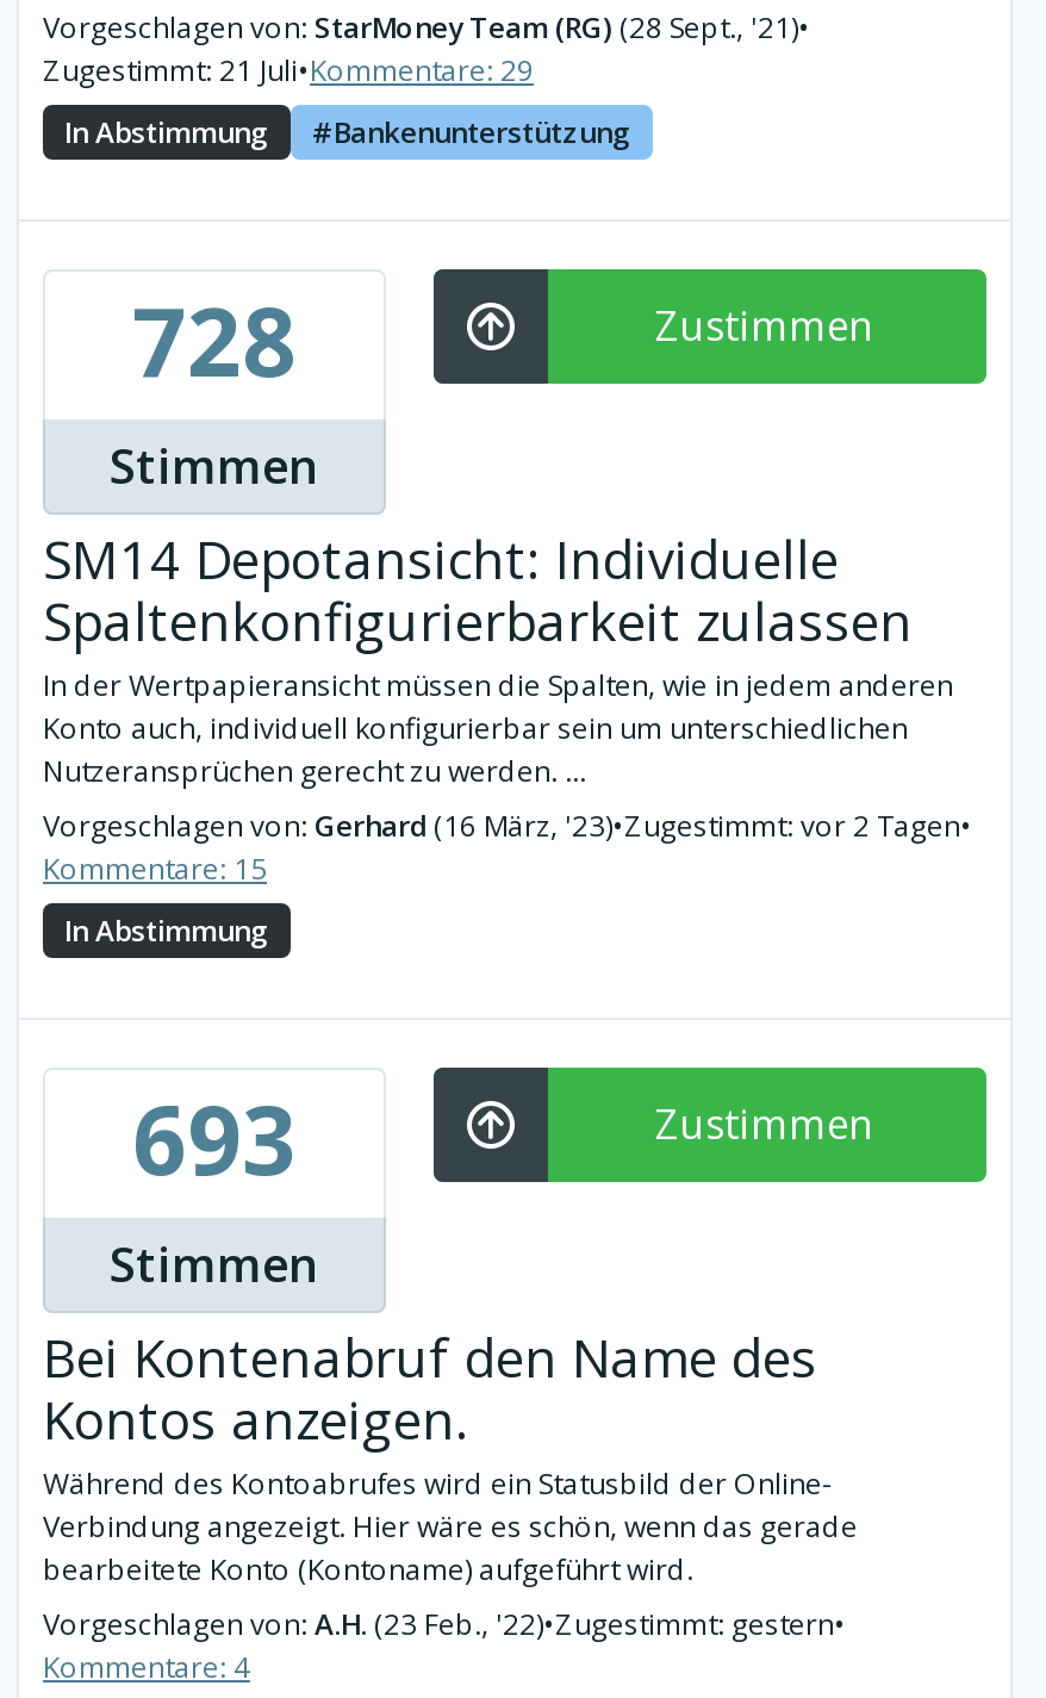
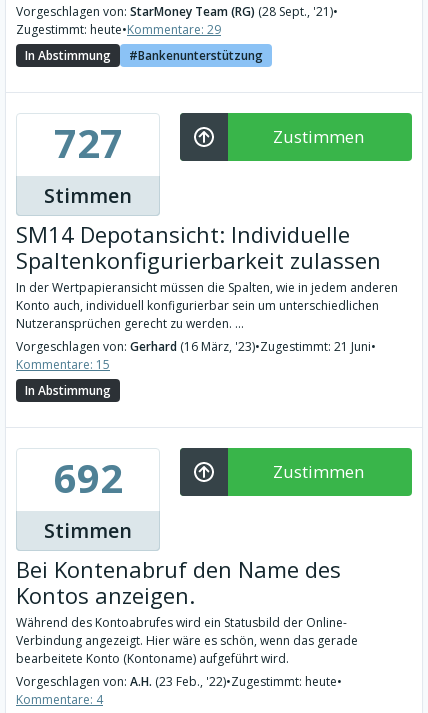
[43,50,534,91] Zugestimmt: 21 Juli•Kommentare: 29 -> [16,21,221,38] Zugestimmt: heute•Kommentare: 29
[132,274,297,405] 728 -> [53,115,122,170] 727
[43,806,972,846] Vorgeschlagen von: Gerhard (16 März, '23)•Zugestimmt: vor 2 Tagen• -> [16,338,376,355] Vorgeschlagen von: Gerhard (16 März, '23)•Zugestimmt: 21 Juni•
[132,1072,297,1203] 693 -> [53,450,122,505] 692
[43,1604,846,1644] Vorgeschlagen von: A.H. (23 Feb., '22)•Zugestimmt: gestern• -> [16,673,342,690] Vorgeschlagen von: A.H. (23 Feb., '22)•Zugestimmt: heute•

